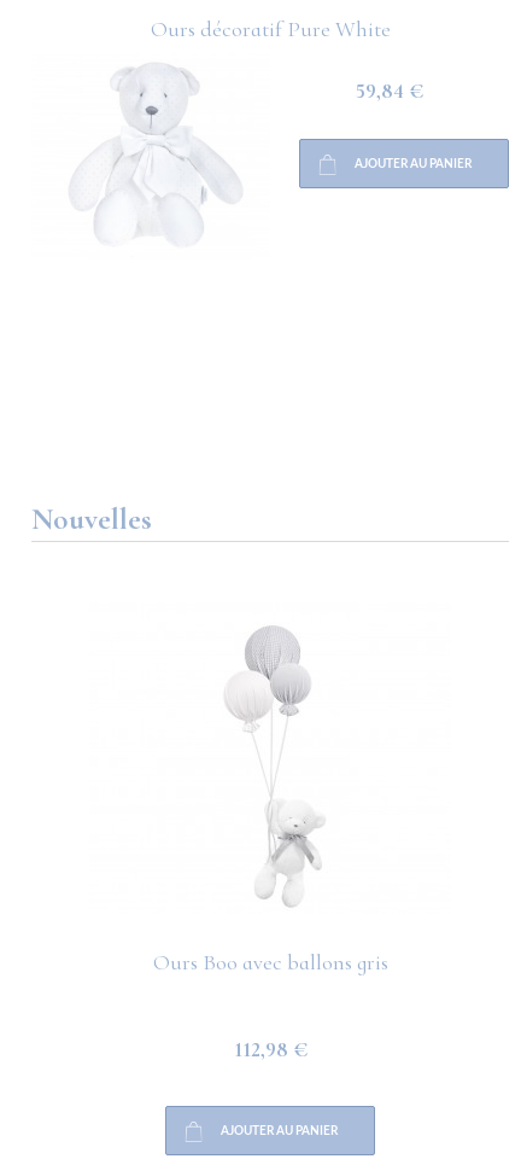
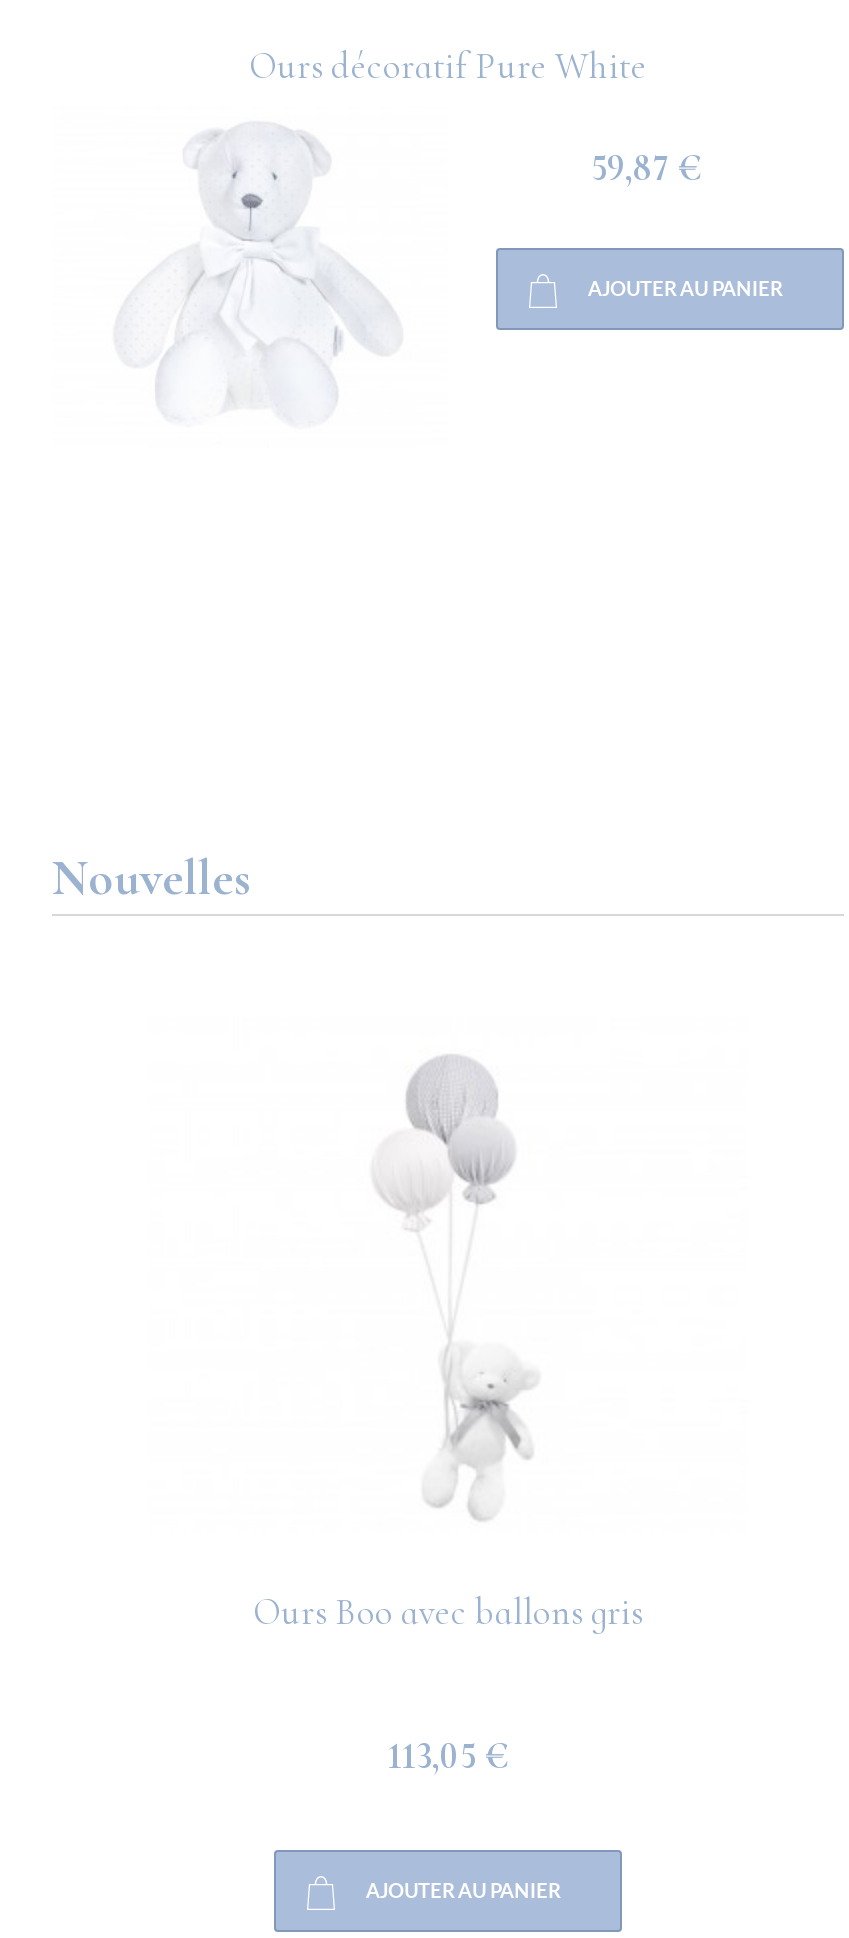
[356,77,423,103] 59,84 € -> [591,145,701,189] 59,87 €
[233,1035,307,1062] 112,98 € -> [388,1733,508,1777] 113,05 €

